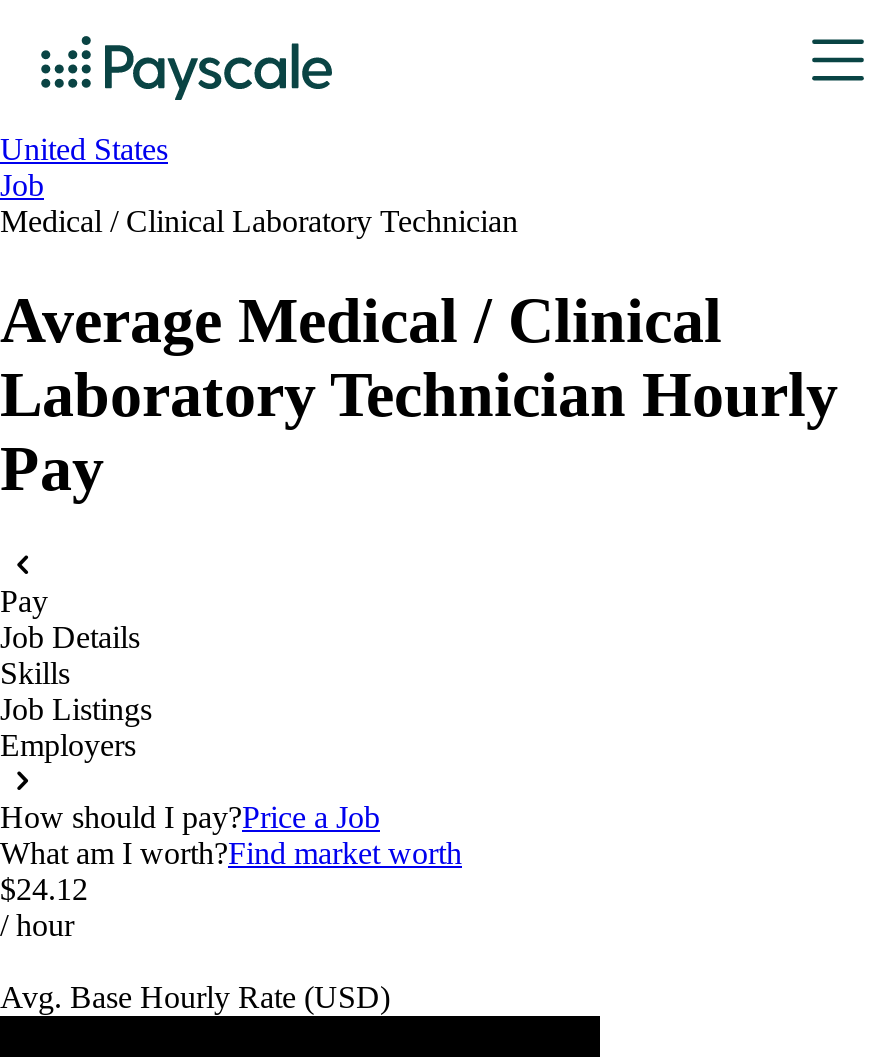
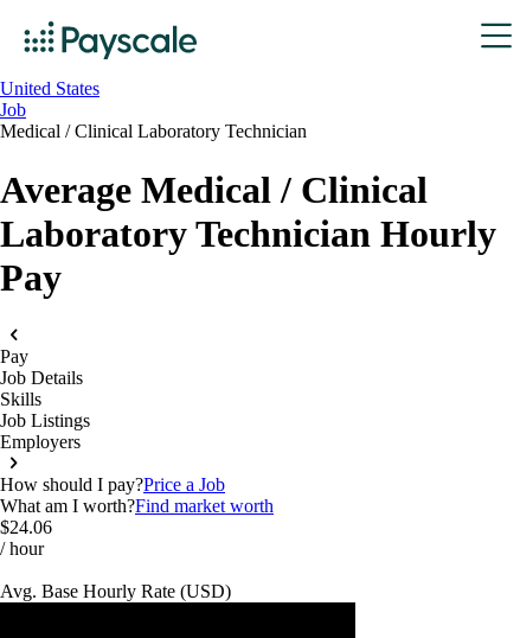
[0,872,88,906] $24.12 -> [0,517,52,537] $24.06

